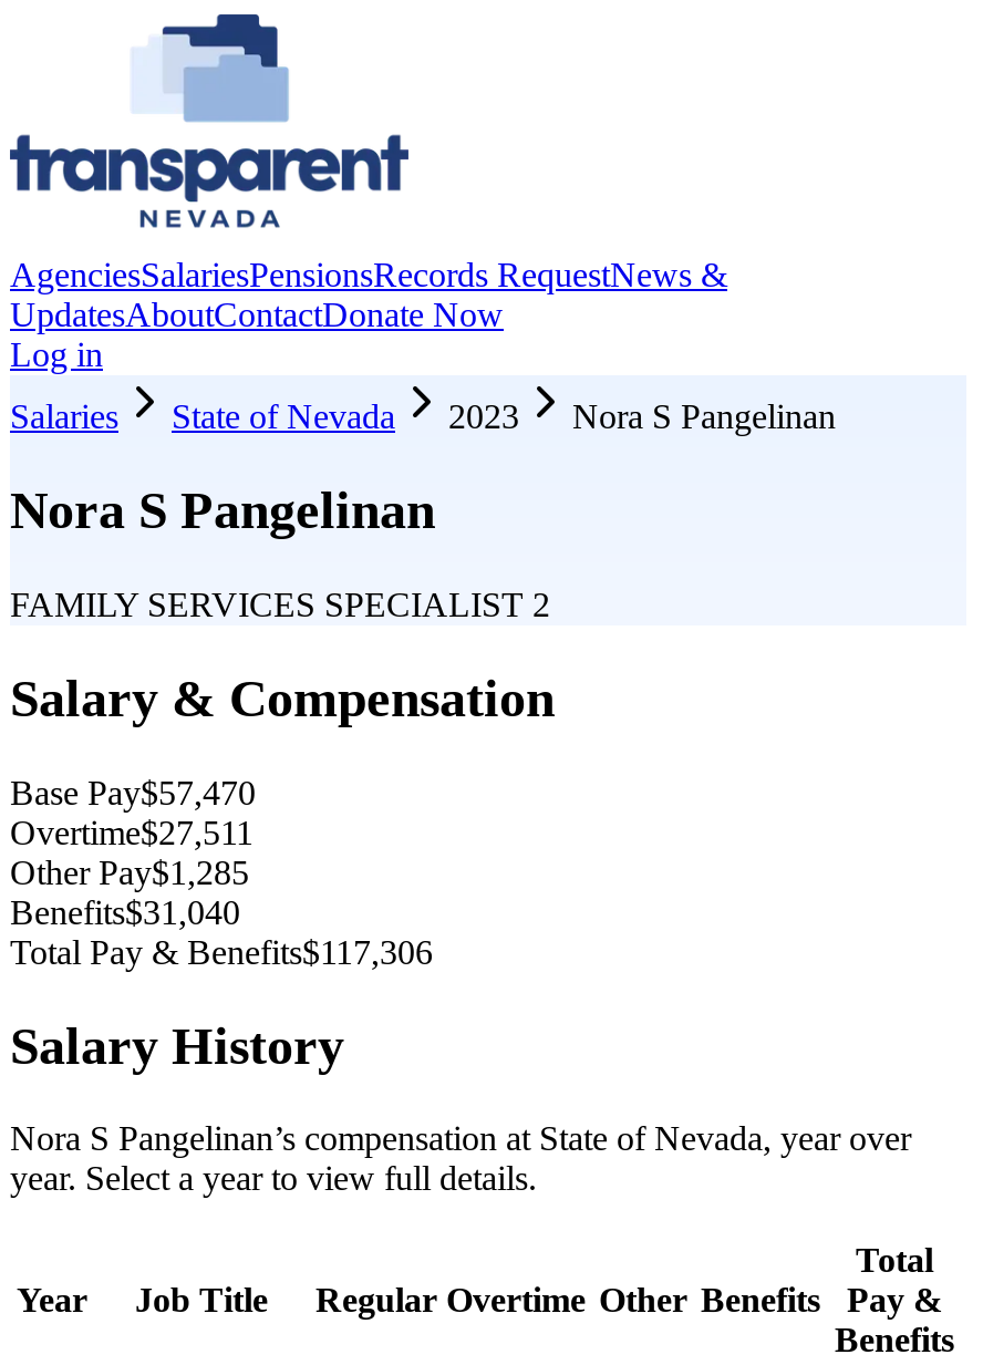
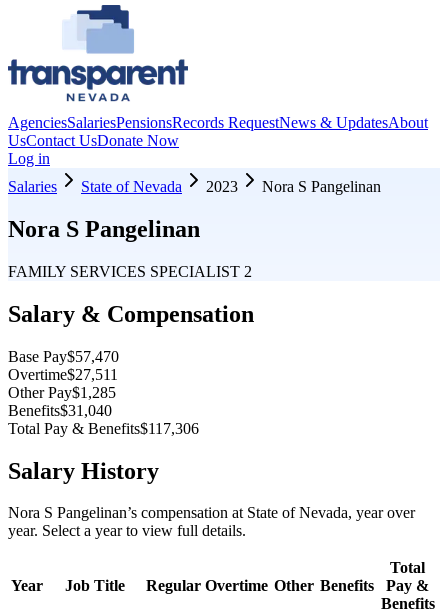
[10,256,727,333] AgenciesSalariesPensionsRecords RequestNews & | UpdatesAboutContactDonate Now -> [8,114,428,149] AgenciesSalariesPensionsRecords RequestNews & UpdatesAbout | UsContact UsDonate Now

